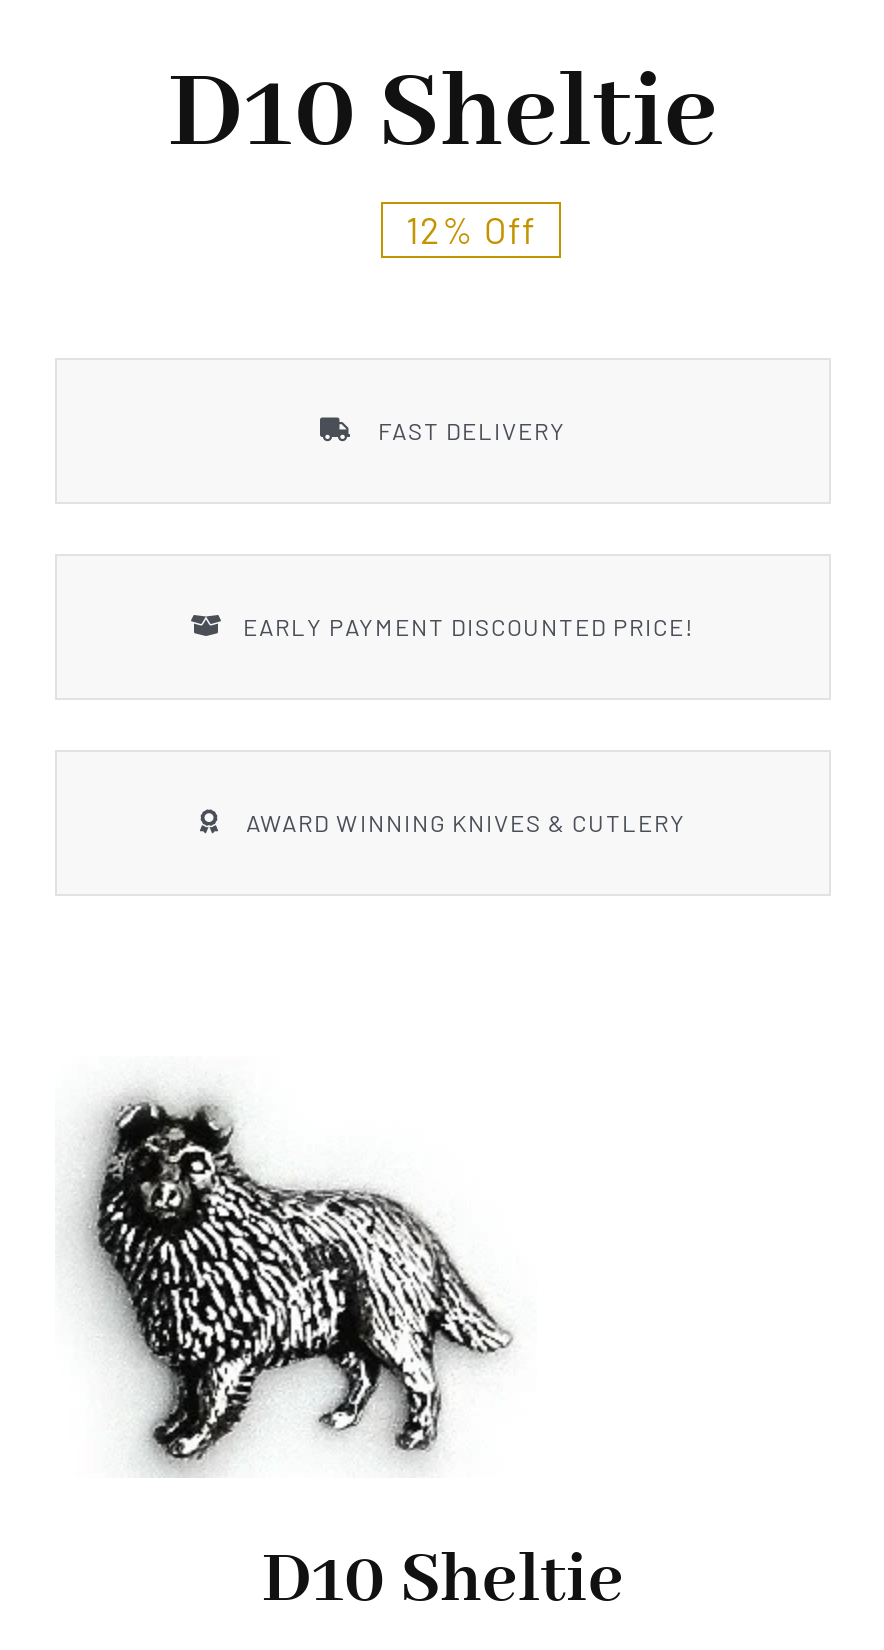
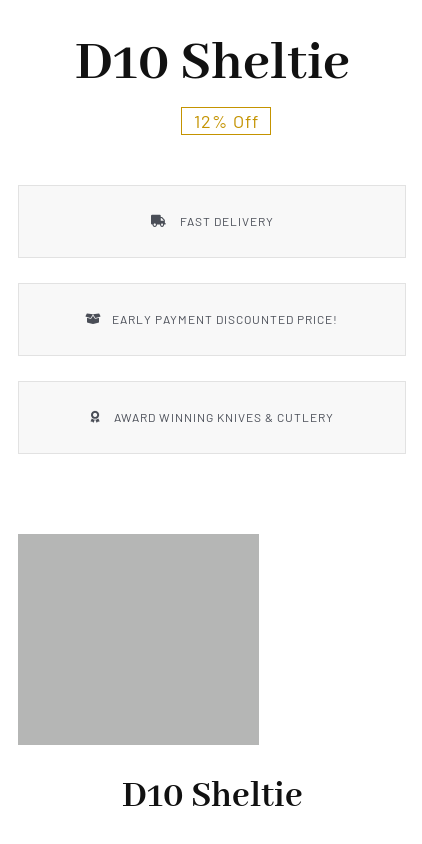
[57,1058,535,1476] [image] -> none

